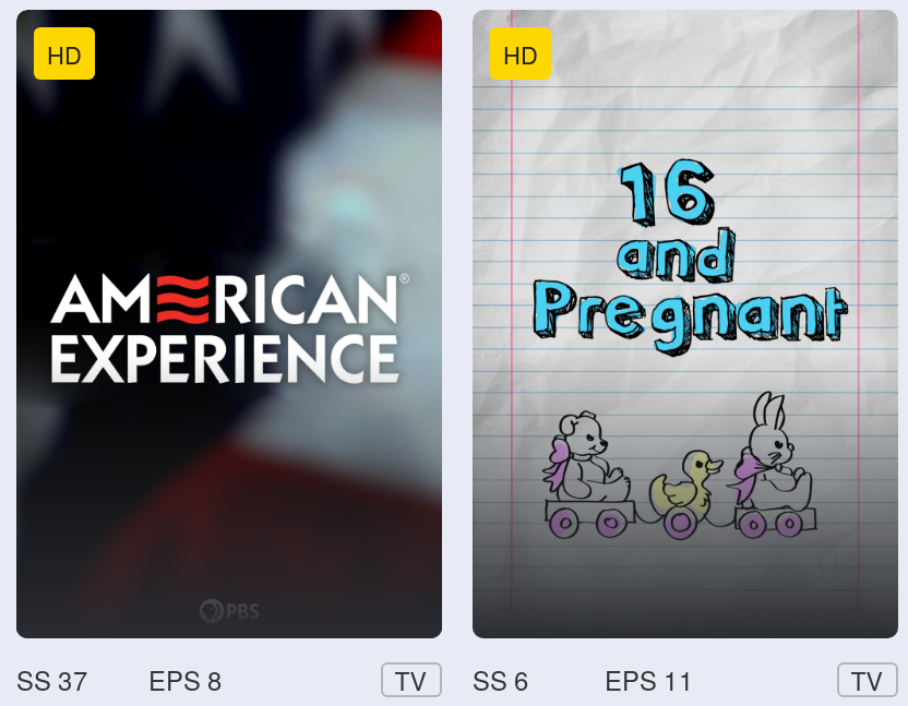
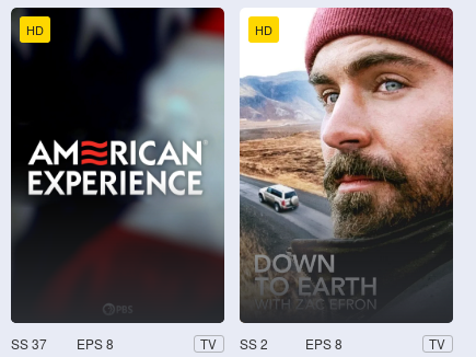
[395,10,898,698] [image] | TV SS 6 -> [201,7,454,353] [image] | TV SS 2
[604,661,694,698] EPS 11 -> [306,335,343,353] EPS 8

